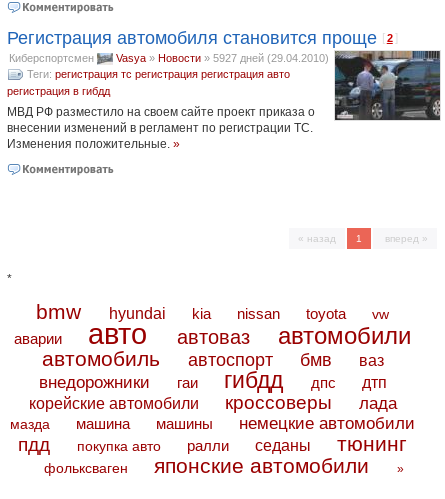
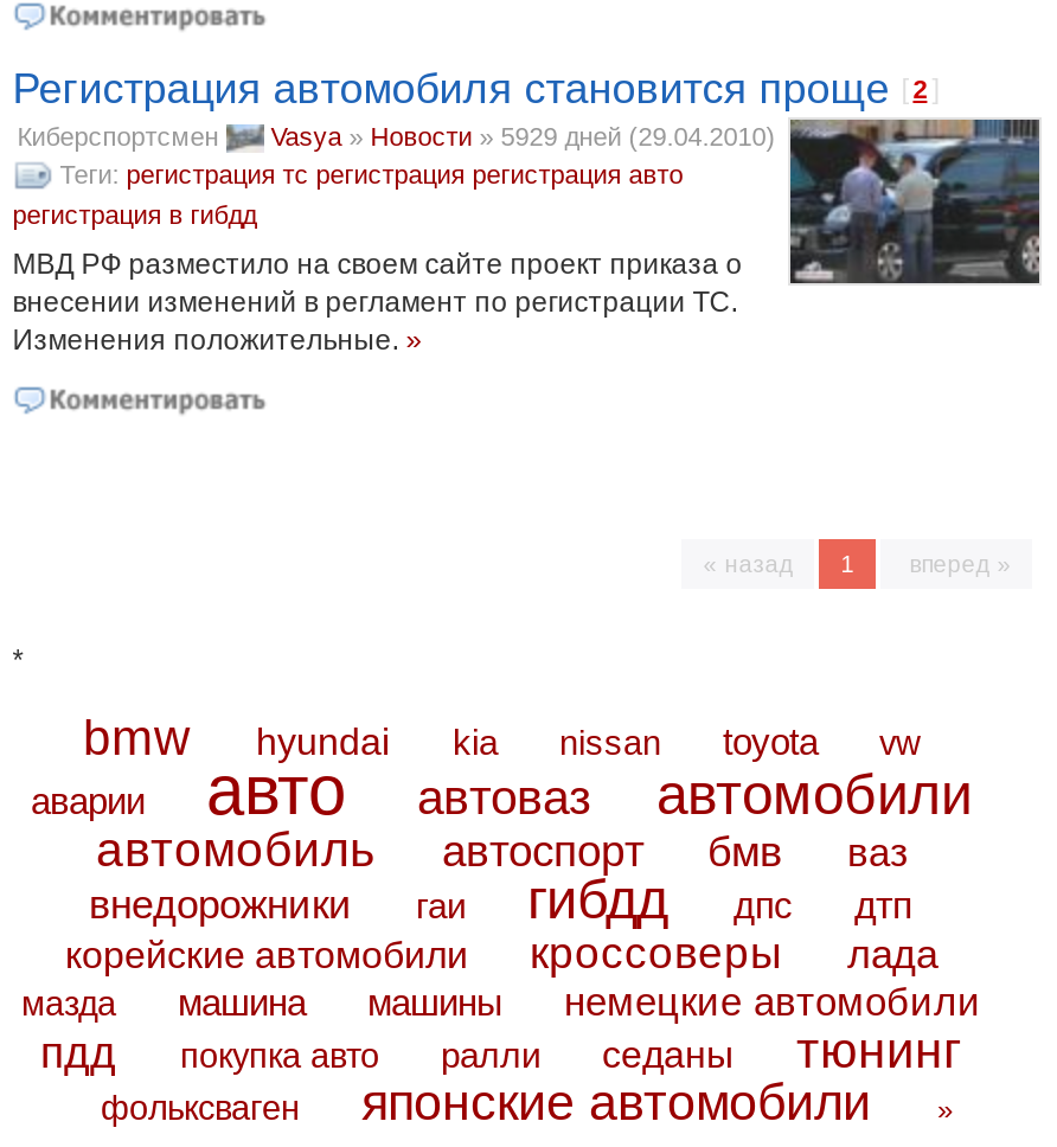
[116,52,329,64] Vasya» Новости» 5927 дней (29.04.2010) -> [271,123,775,151] Vasya» Новости» 5929 дней (29.04.2010)

